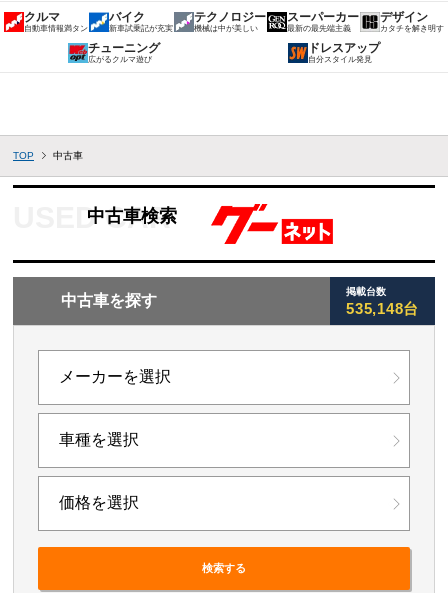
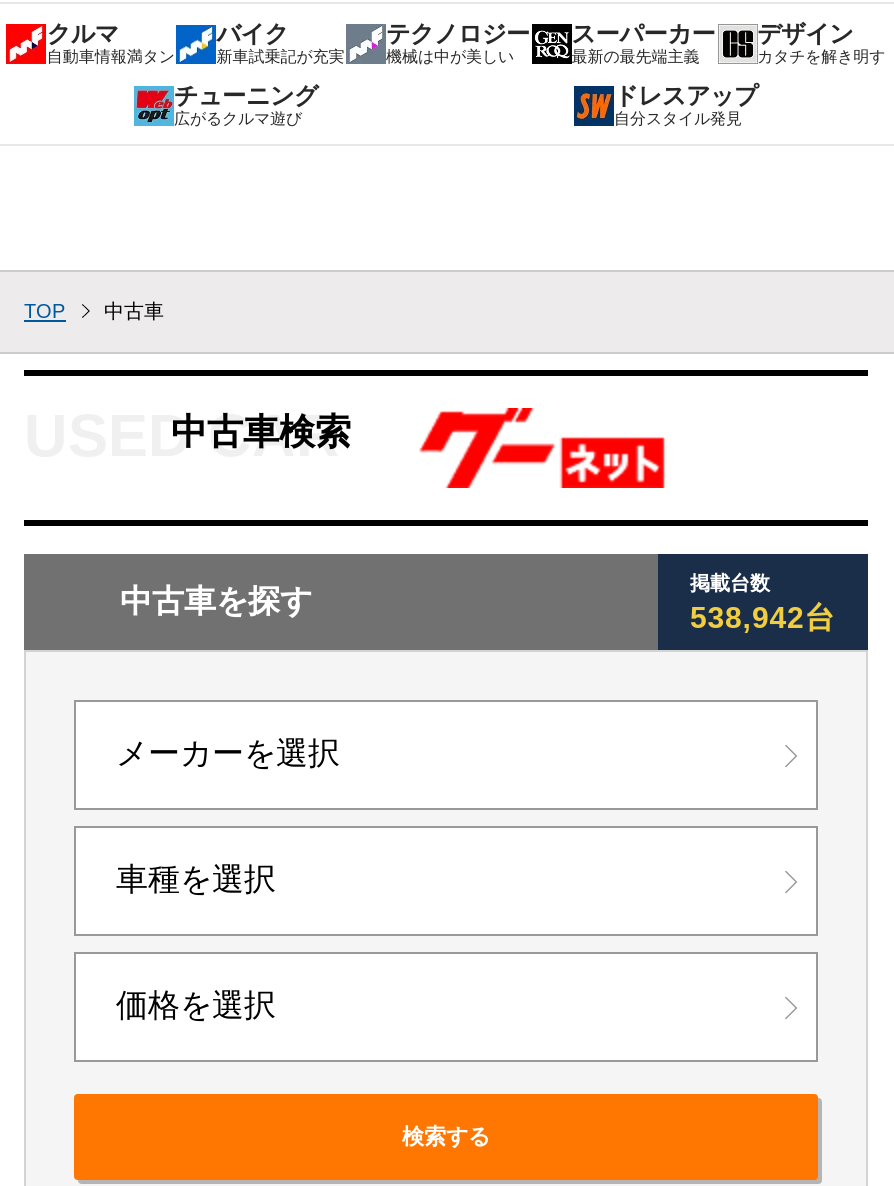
[346,300,419,317] 535,148台 -> [690,600,836,634] 538,942台

